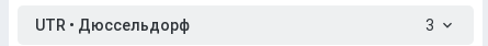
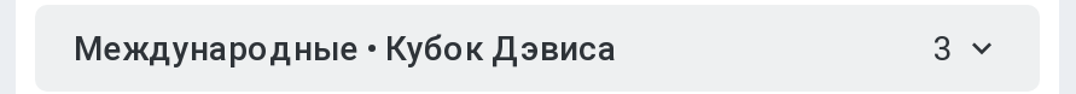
[35,16,190,34] UTR • Дюссельдорф -> [74,29,617,67] Международные • Кубок Дэвиса

